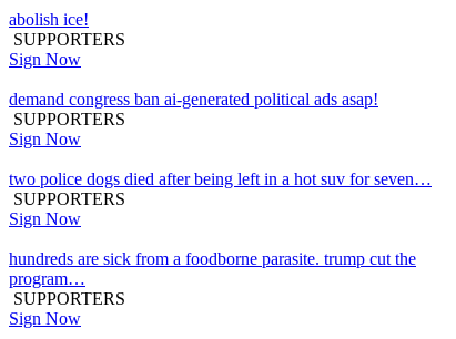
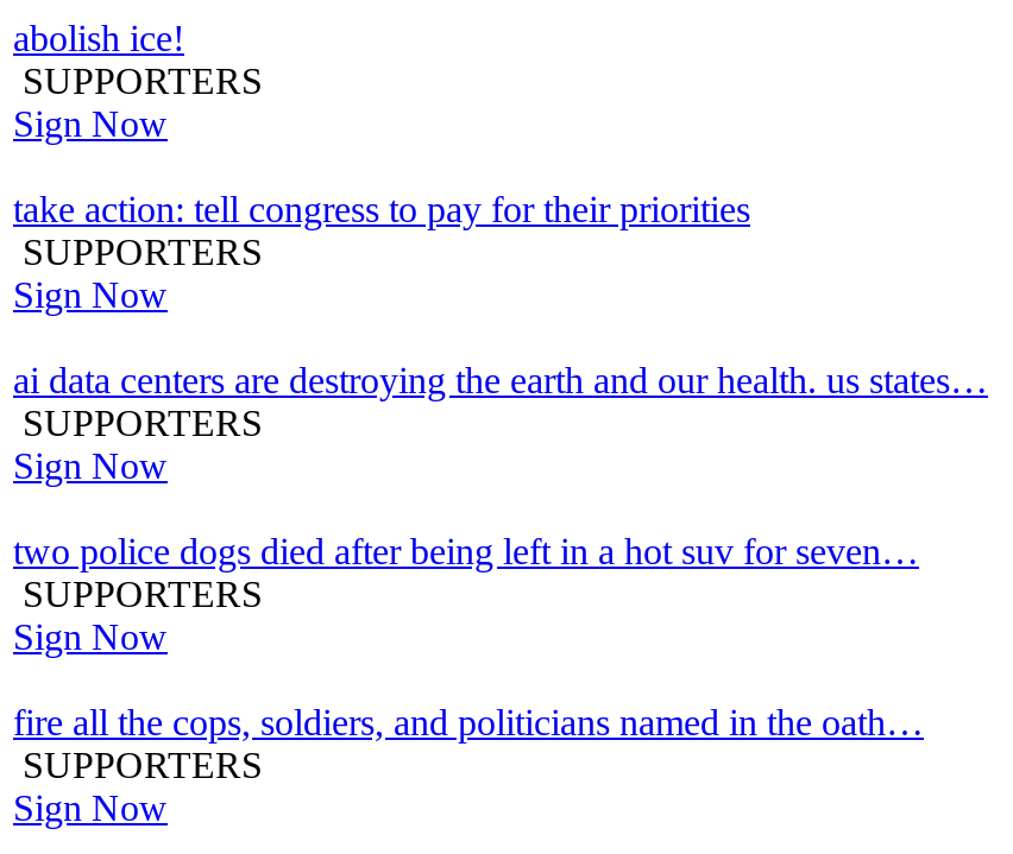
[9,90,378,109] demand congress ban ai-generated political ads asap! -> [13,189,988,400] take action: tell congress to pay for their priorities | SUPPORTERS | Sign Now | ai data centers are destroying the earth and our health. us states…
moved [9,110,432,228] -> [13,403,919,657]: SUPPORTERS | Sign Now | two police dogs died after being left in a hot suv for seven… | SUPPORTERS | Sign Now
[9,249,416,288] hundreds are sick from a foodborne parasite. trump cut the | program… -> [13,702,924,742] fire all the cops, soldiers, and politicians named in the oath…

